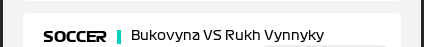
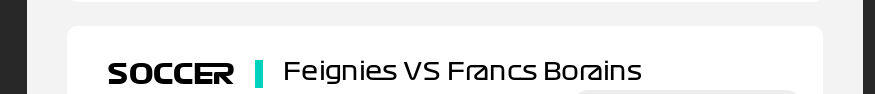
[131,30,324,42] Bukovyna VS Rukh Vynnyky -> [283,60,643,84] Feignies VS Francs Borains

